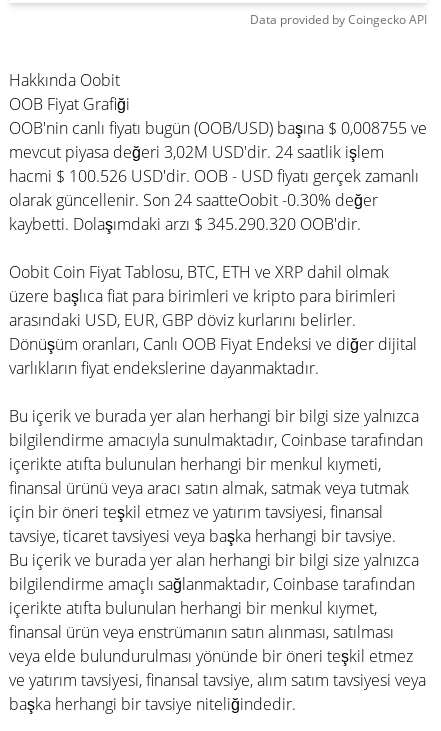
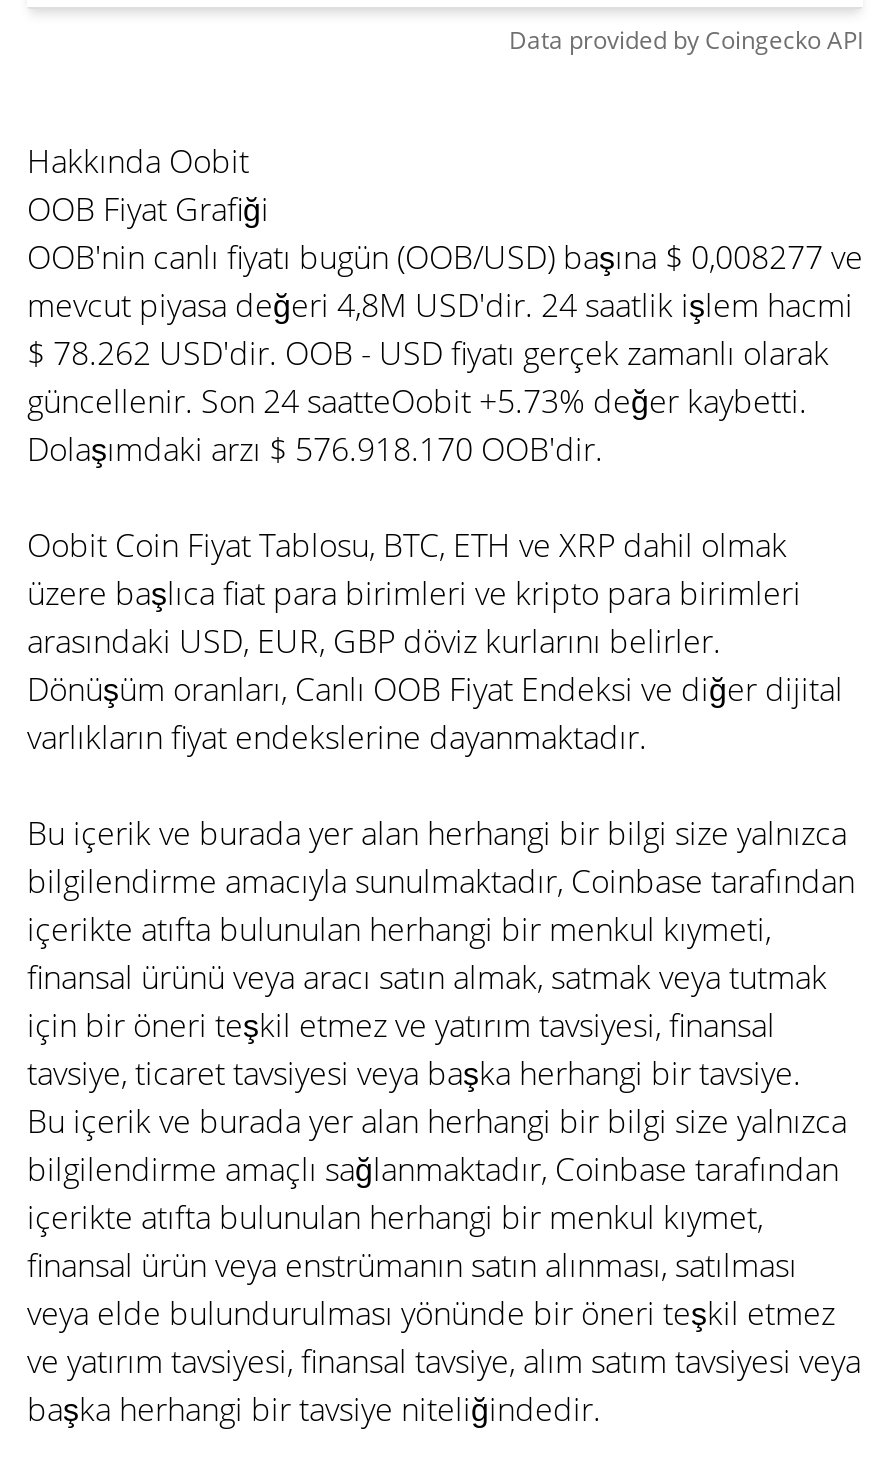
[9,117,427,235] OOB'nin canlı fiyatı bugün (OOB/USD) başına $ 0,008755 ve | mevcut piyasa değeri 3,02M USD'dir. 24 saatlik işlem | hacmi $ 100.526 USD'dir. OOB - USD fiyatı gerçek zamanlı | olarak güncellenir. Son 24 saatteOobit -0.30% değer | kaybetti. Dolaşımdaki arzı $ 345.290.320 OOB'dir. -> [27,235,863,471] OOB'nin canlı fiyatı bugün (OOB/USD) başına $ 0,008277 ve | mevcut piyasa değeri 4,8M USD'dir. 24 saatlik işlem hacmi | $ 78.262 USD'dir. OOB - USD fiyatı gerçek zamanlı olarak | güncellenir. Son 24 saatteOobit +5.73% değer kaybetti. | Dolaşımdaki arzı $ 576.918.170 OOB'dir.

